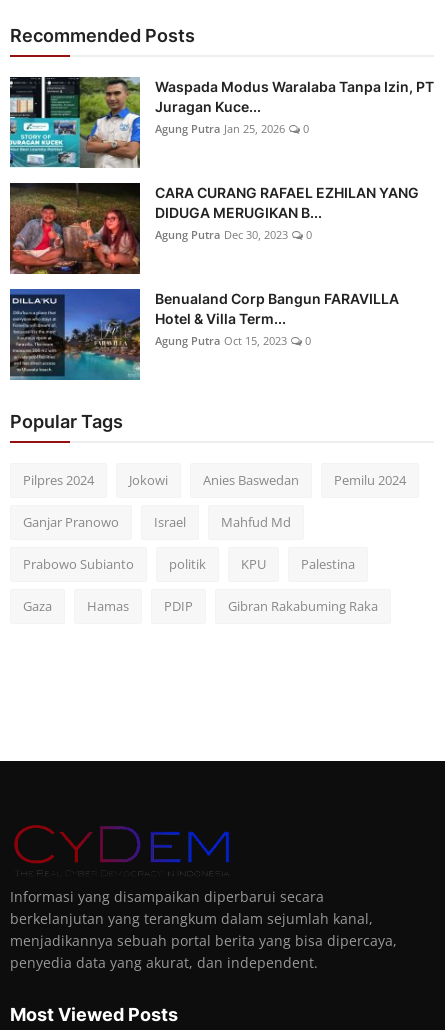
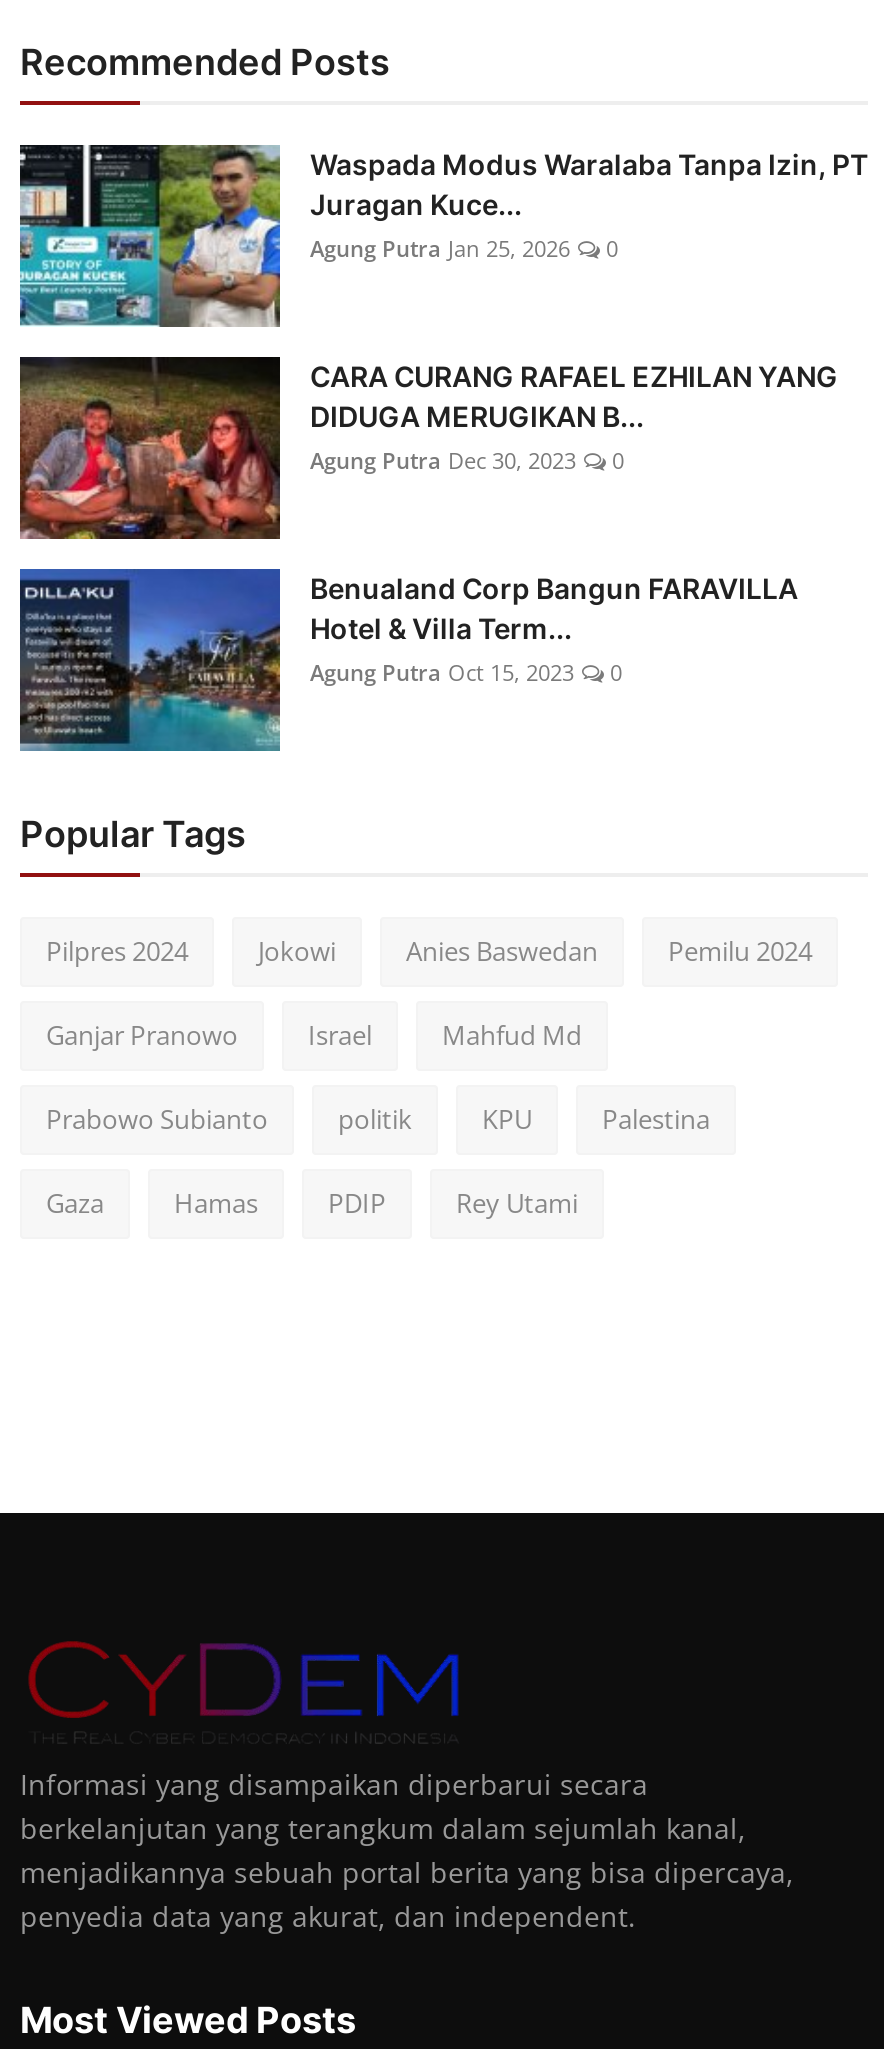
[228,597,378,615] Gibran Rakabuming Raka -> [456,1185,578,1221] Rey Utami

